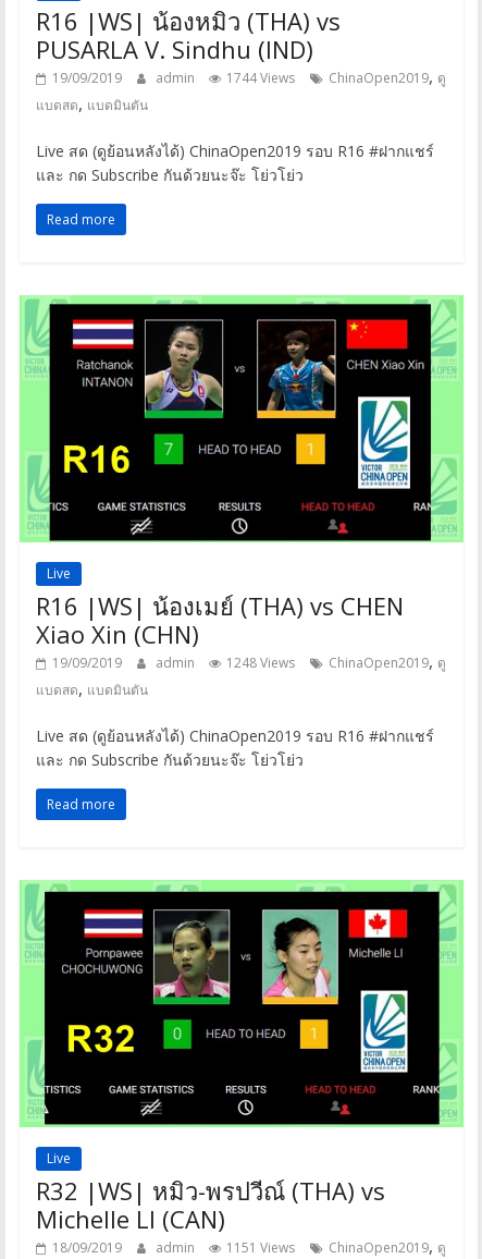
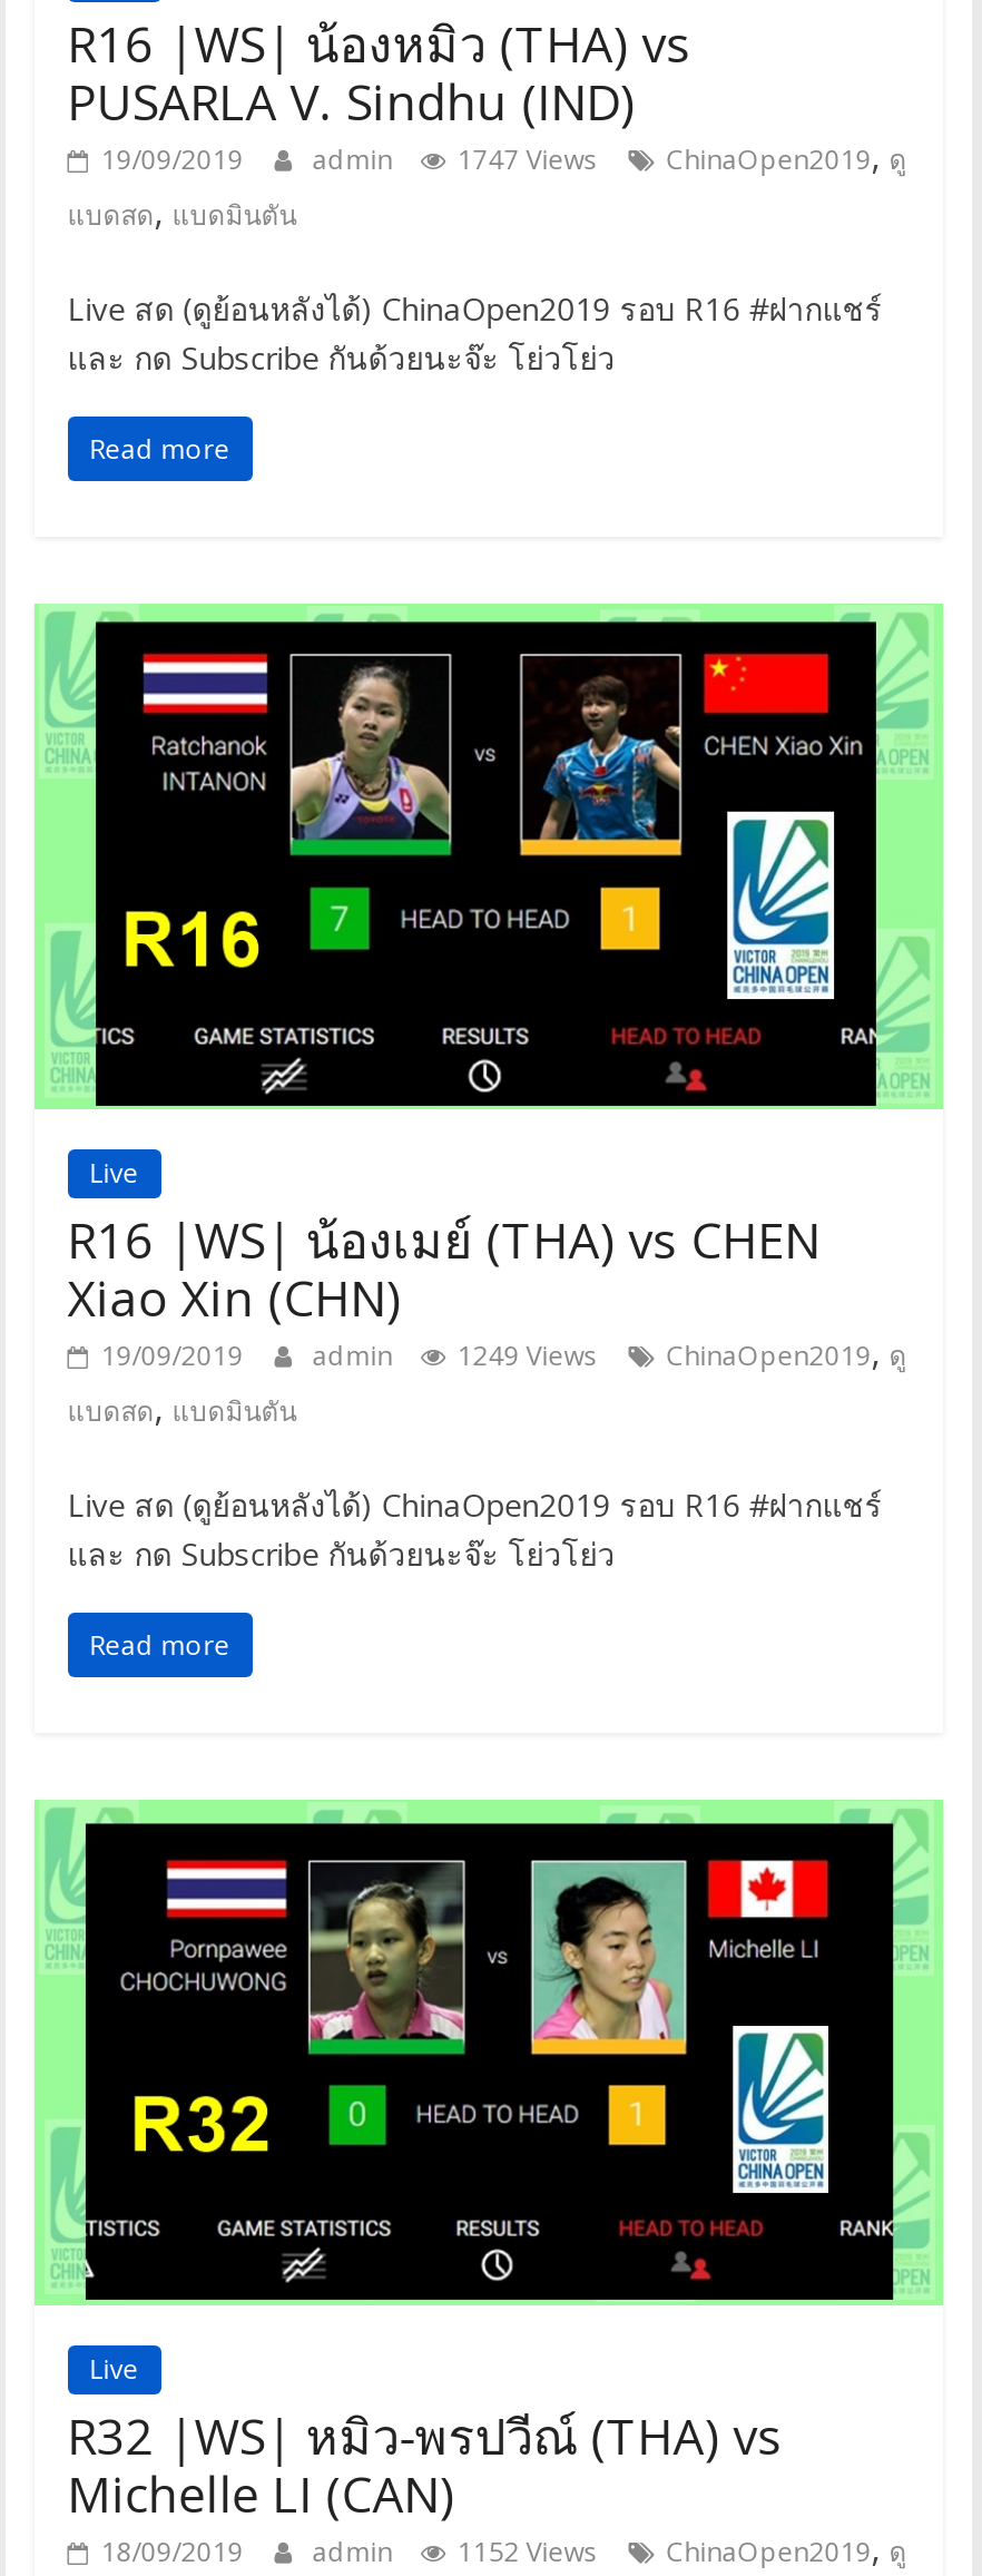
[52,64,446,88] 19/09/2019 admin 1744 Views ChinaOpen2019,ดู -> [101,131,907,180] 19/09/2019 admin 1747 Views ChinaOpen2019,ดู
[52,649,446,673] 19/09/2019 admin 1248 Views ChinaOpen2019,ดู -> [101,1327,907,1376] 19/09/2019 admin 1249 Views ChinaOpen2019,ดู
[52,1234,446,1258] 18/09/2019 admin 1151 Views ChinaOpen2019,ดู -> [101,2524,907,2573] 18/09/2019 admin 1152 Views ChinaOpen2019,ดู

